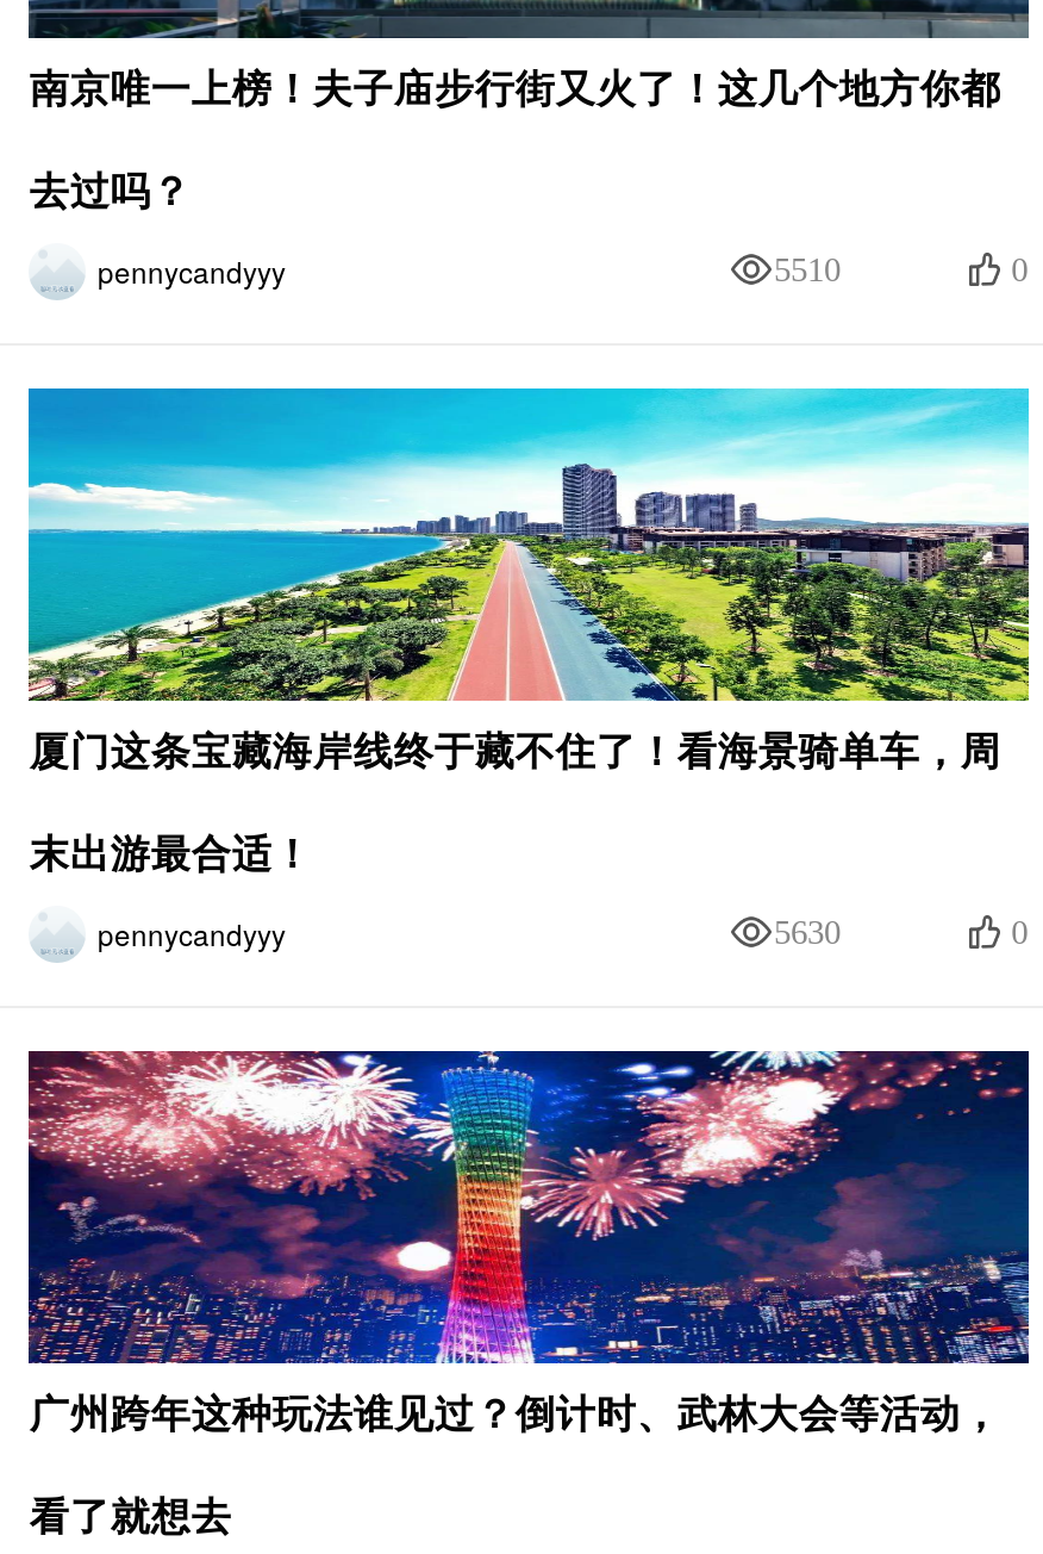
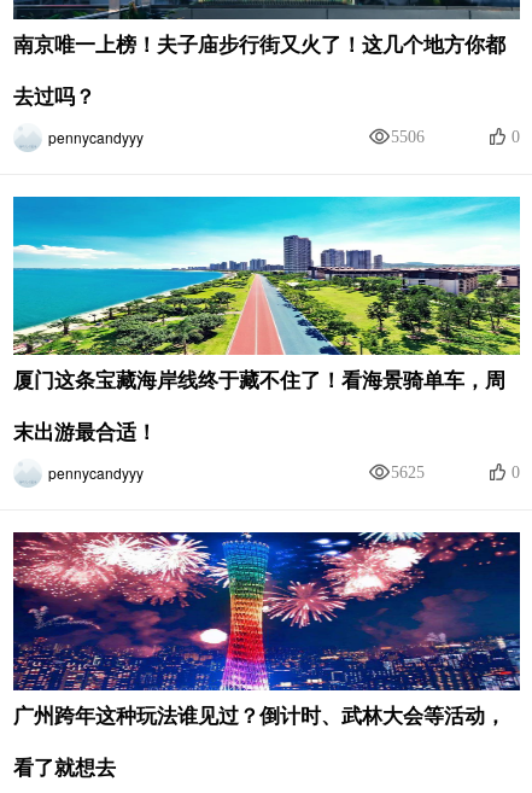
[774,251,841,289] 5510 -> [391,127,425,146] 5506
[774,914,841,952] 5630 -> [391,463,425,482] 5625

